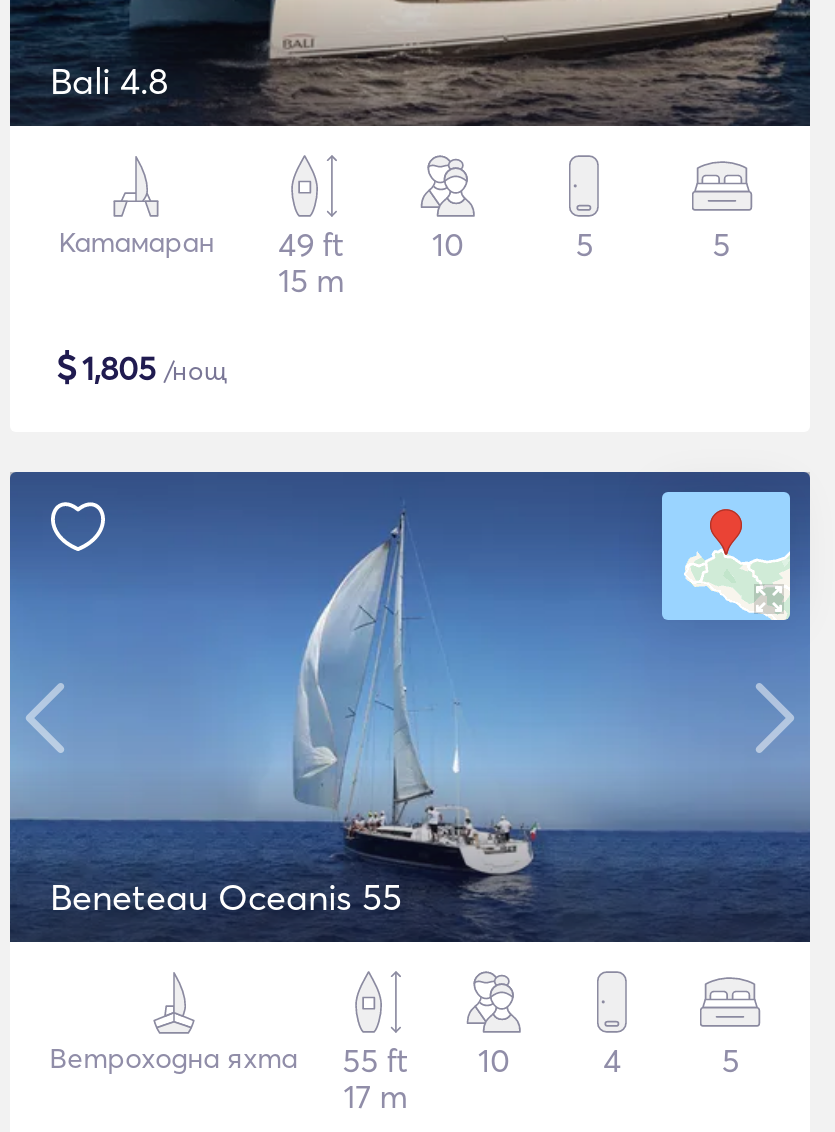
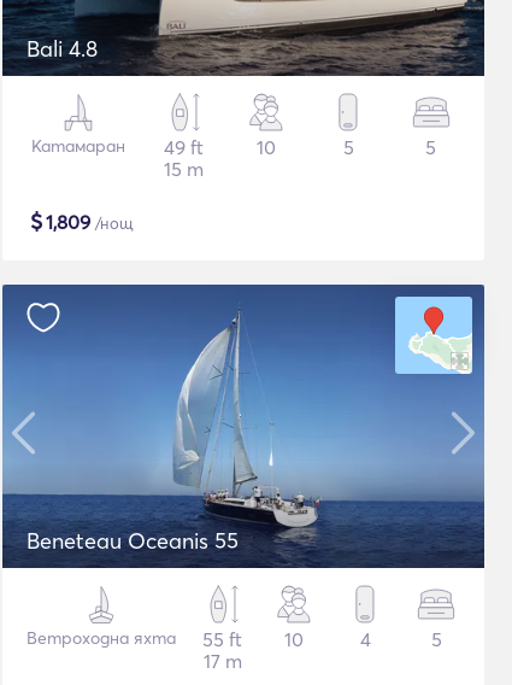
[56,344,228,390] $1,805 /нощ -> [30,207,134,235] $1,809 /нощ

